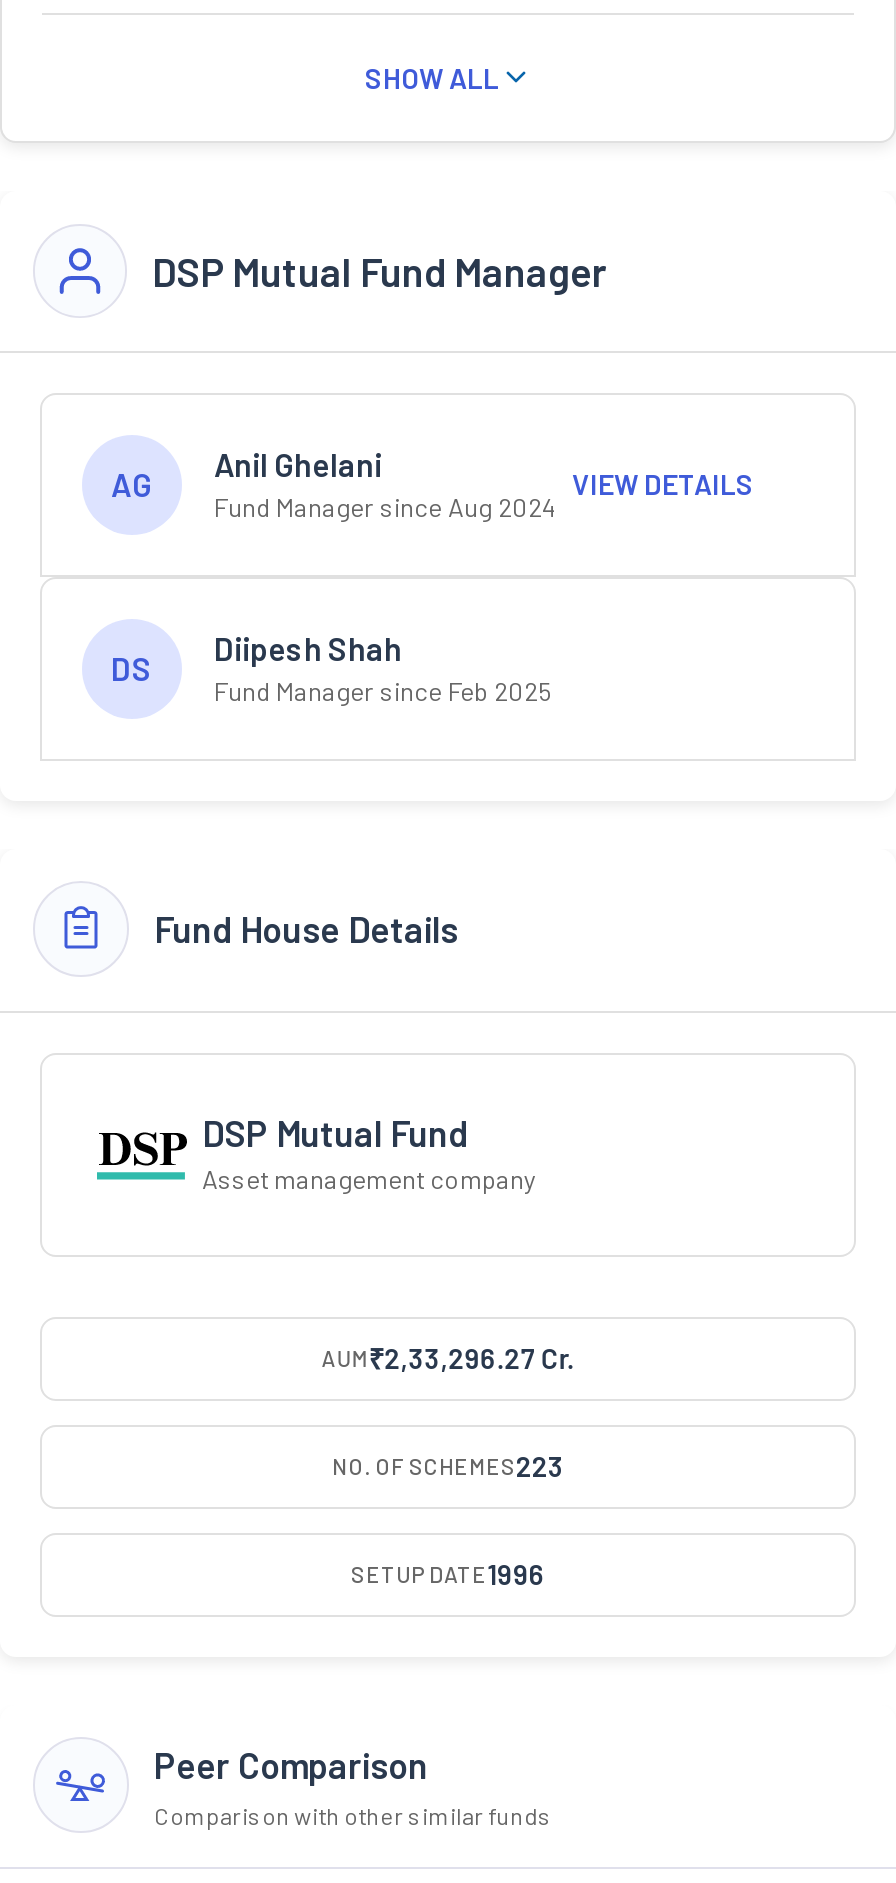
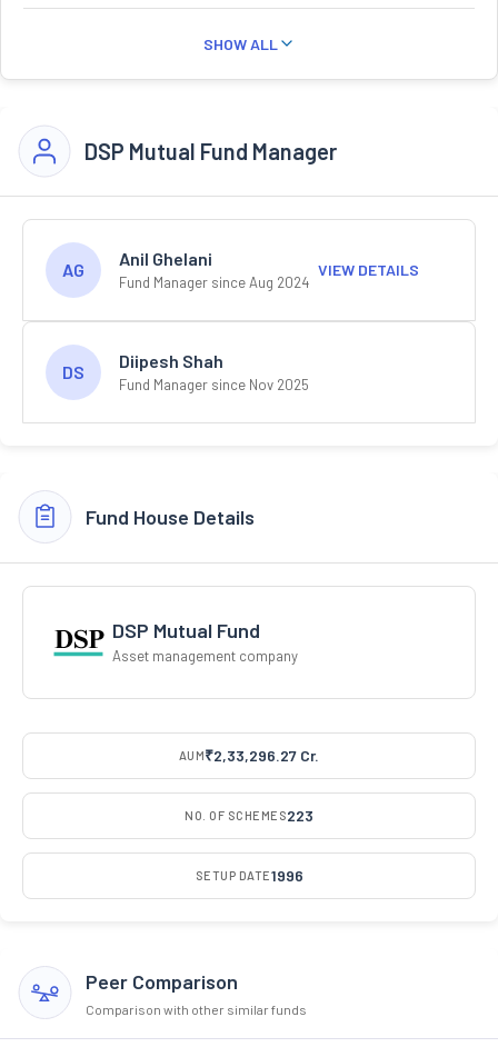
[214,676,552,708] Fund Manager since Feb 2025 -> [119,376,309,394] Fund Manager since Nov 2025

